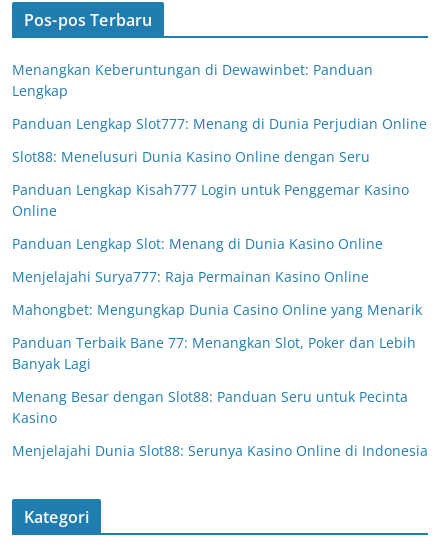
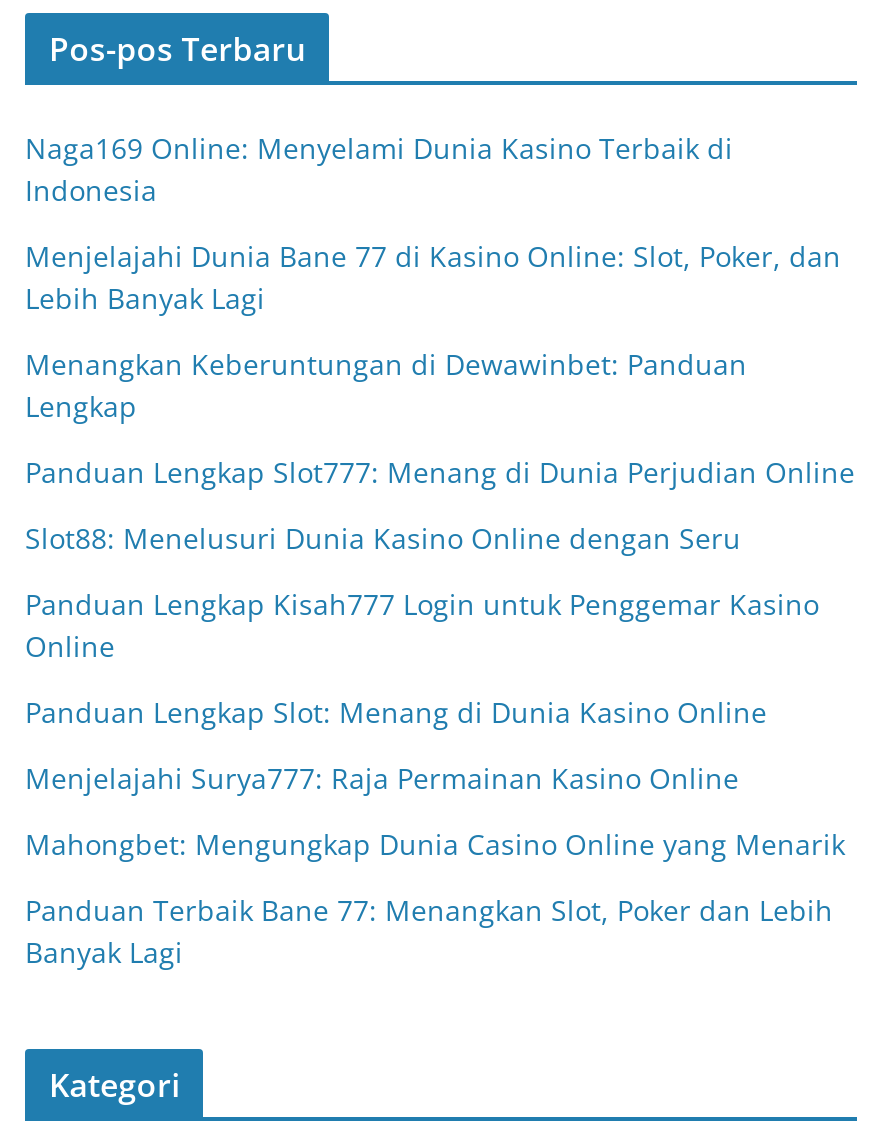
none -> [25,128,841,316] Naga169 Online: Menyelami Dunia Kasino Terbaik di | Indonesia | Menjelajahi Dunia Bane 77 di Kasino Online: Slot, Poker, dan | Lebih Banyak Lagi
moved [12,60,427,373] -> [25,344,855,970]: Menangkan Keberuntungan di Dewawinbet: Panduan | Lengkap | Panduan Lengkap Slot777: Menang di Dunia Perjudian Online | ... | Panduan Terbaik Bane 77: Menangkan Slot, Poker dan Lebih | Banyak Lagi
[12,387,428,460] Menang Besar dengan Slot88: Panduan Seru untuk Pecinta | Kasino | Menjelajahi Dunia Slot88: Serunya Kasino Online di Indonesia -> none

